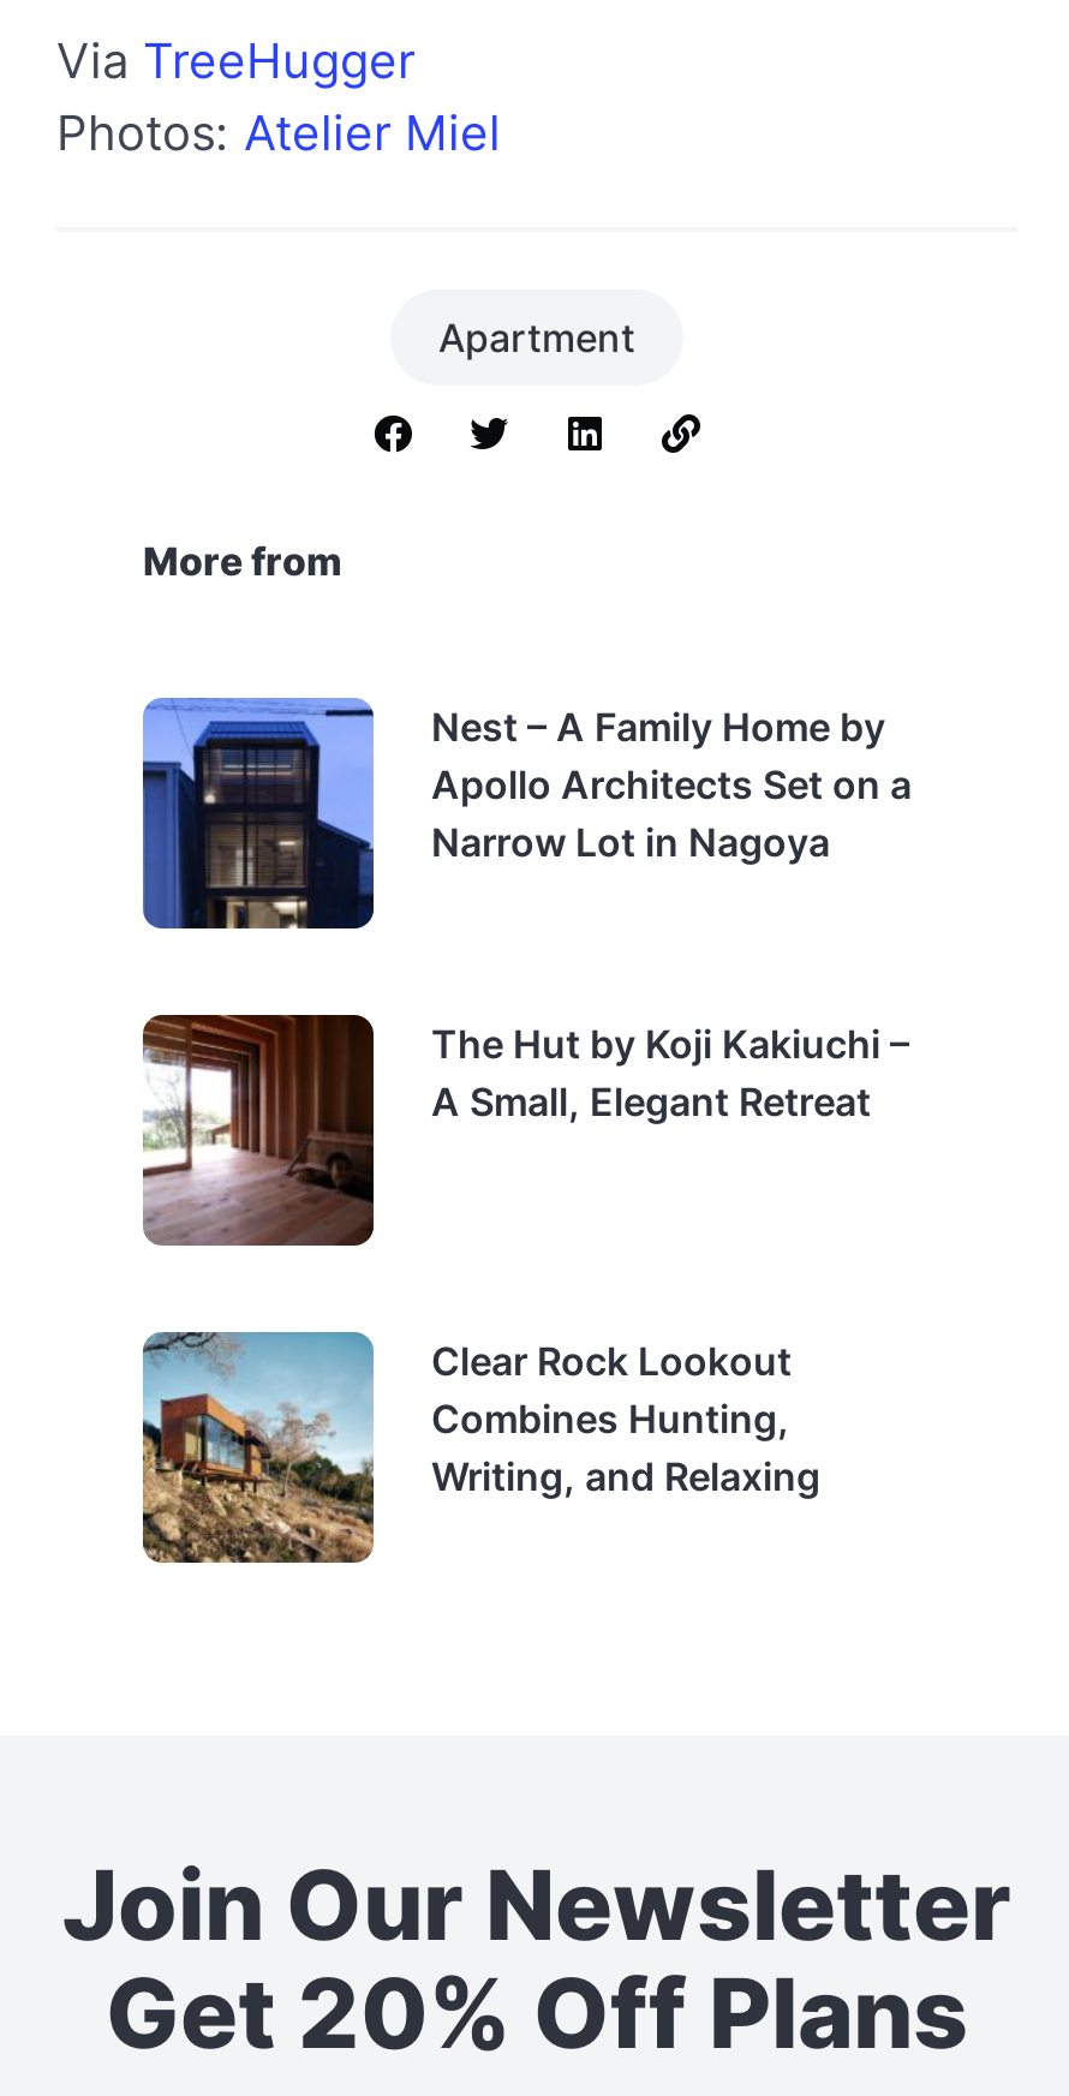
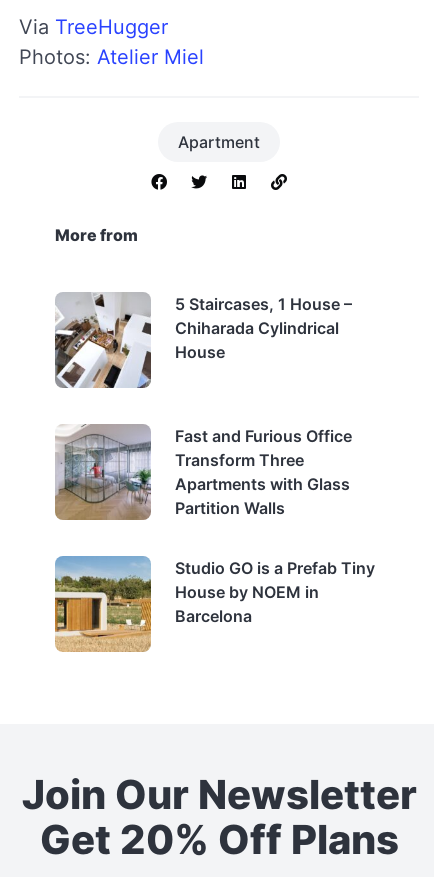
[141,698,912,931] [image] | Nest – A Family Home by | Apollo Architects Set on a | Narrow Lot in Nagoya -> [54,292,352,389] [image] | 5 Staircases, 1 House – | Chiharada Cylindrical | House
[141,1013,909,1248] [image] | The Hut by Koji Kakiuchi – | A Small, Elegant Retreat -> [55,424,352,521] [image] | Fast and Furious Office | Transform Three | Apartments with Glass | Partition Walls
[141,1330,820,1565] [image] | Clear Rock Lookout | Combines Hunting, | Writing, and Relaxing -> [54,555,375,653] [image] | Studio GO is a Prefab Tiny | House by NOEM in | Barcelona

